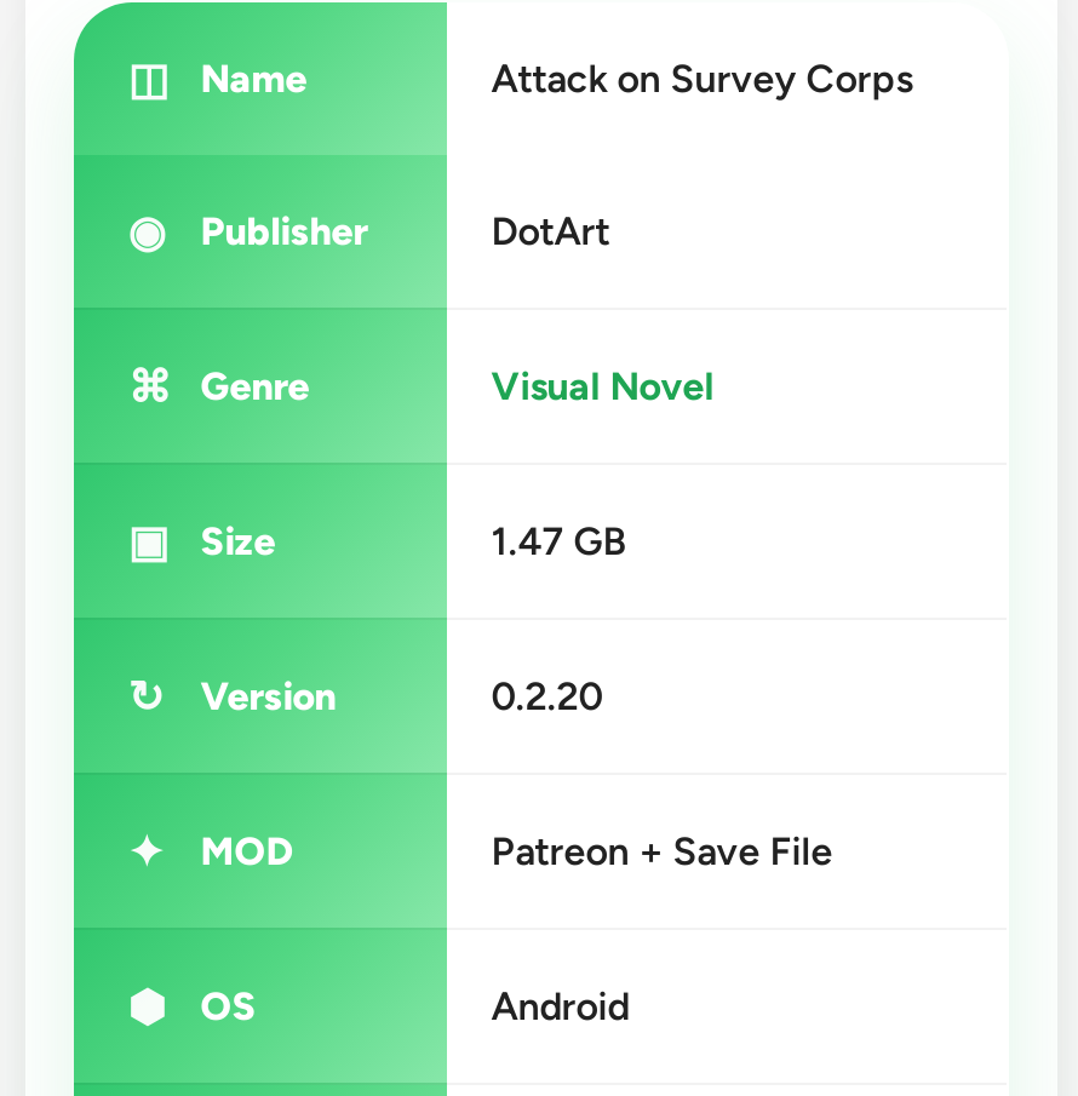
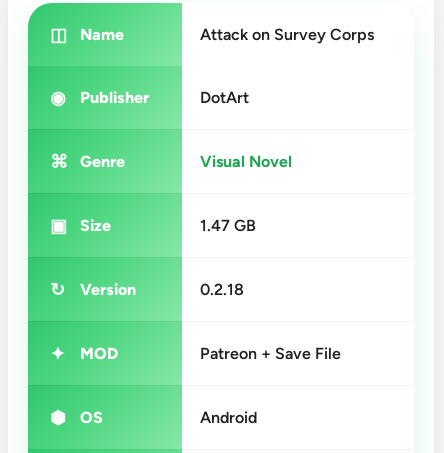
[491,673,602,719] 0.2.20 -> [200,280,244,299] 0.2.18

